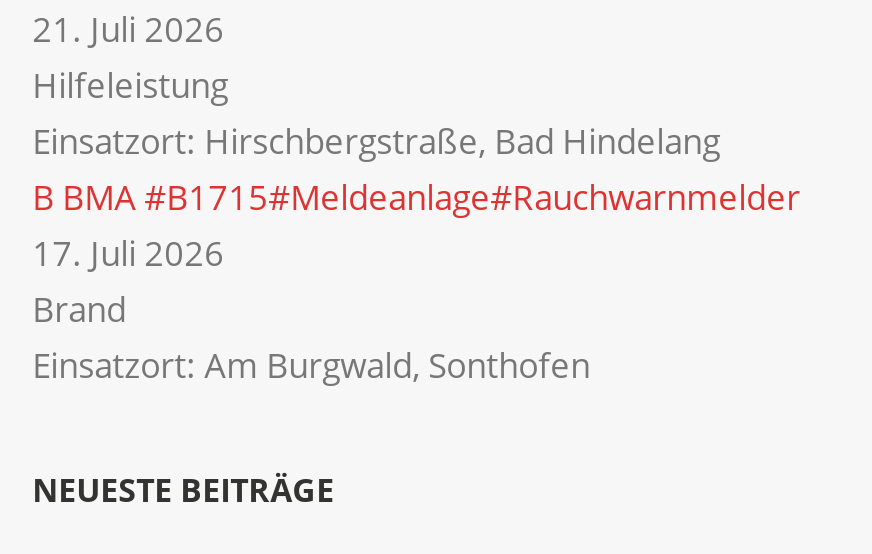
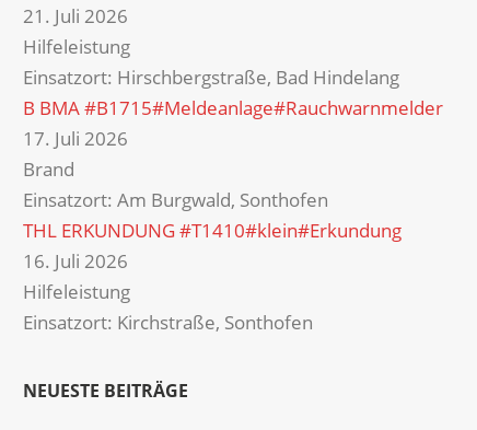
none -> [23,218,402,335] THL ERKUNDUNG #T1410#klein#Erkundung | 16. Juli 2026 | Hilfeleistung | Einsatzort: Kirchstraße, Sonthofen

